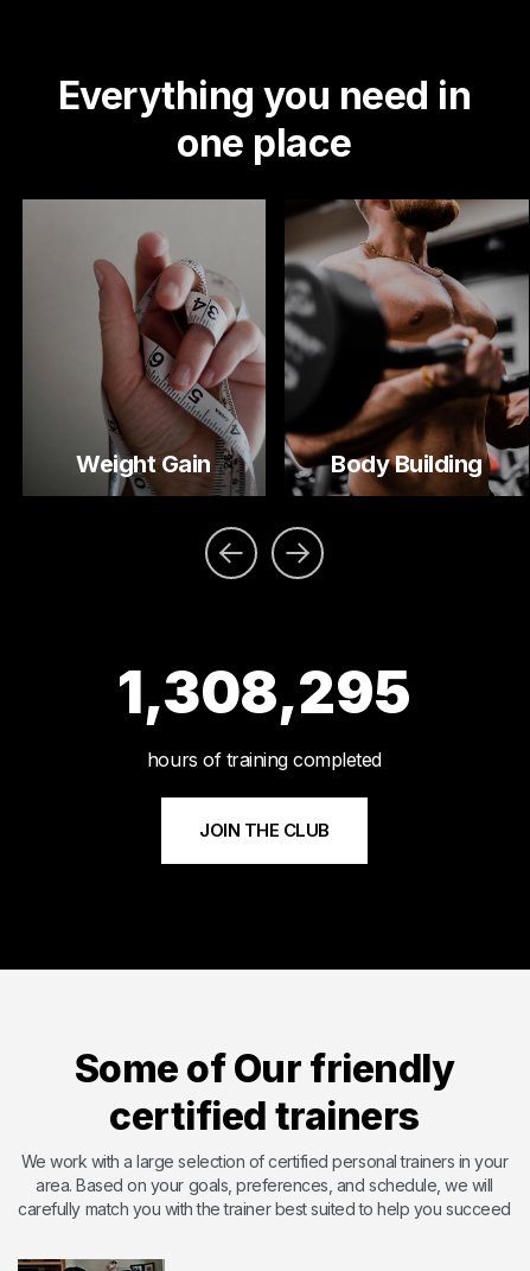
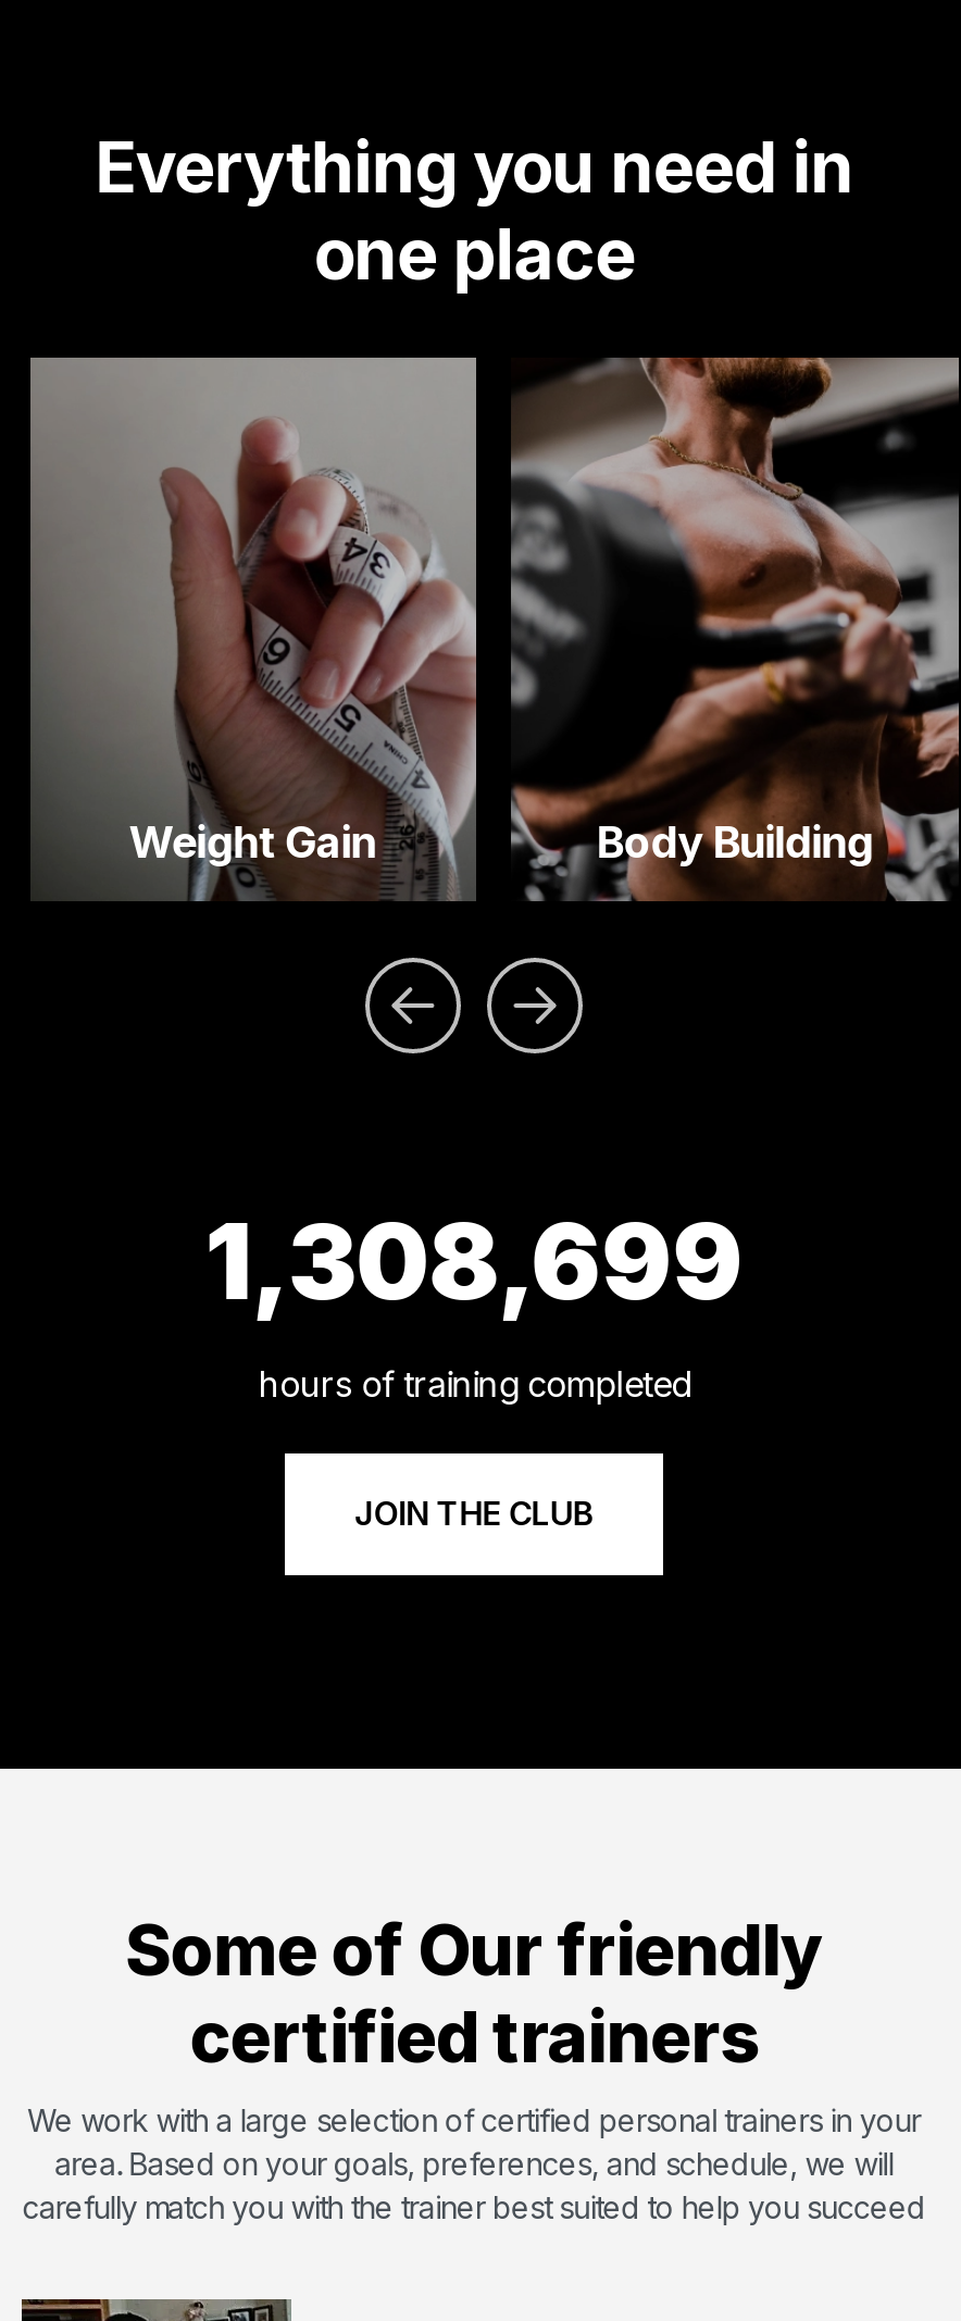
[118,657,411,727] 1,308,295 -> [205,1196,743,1325] 1,308,699

